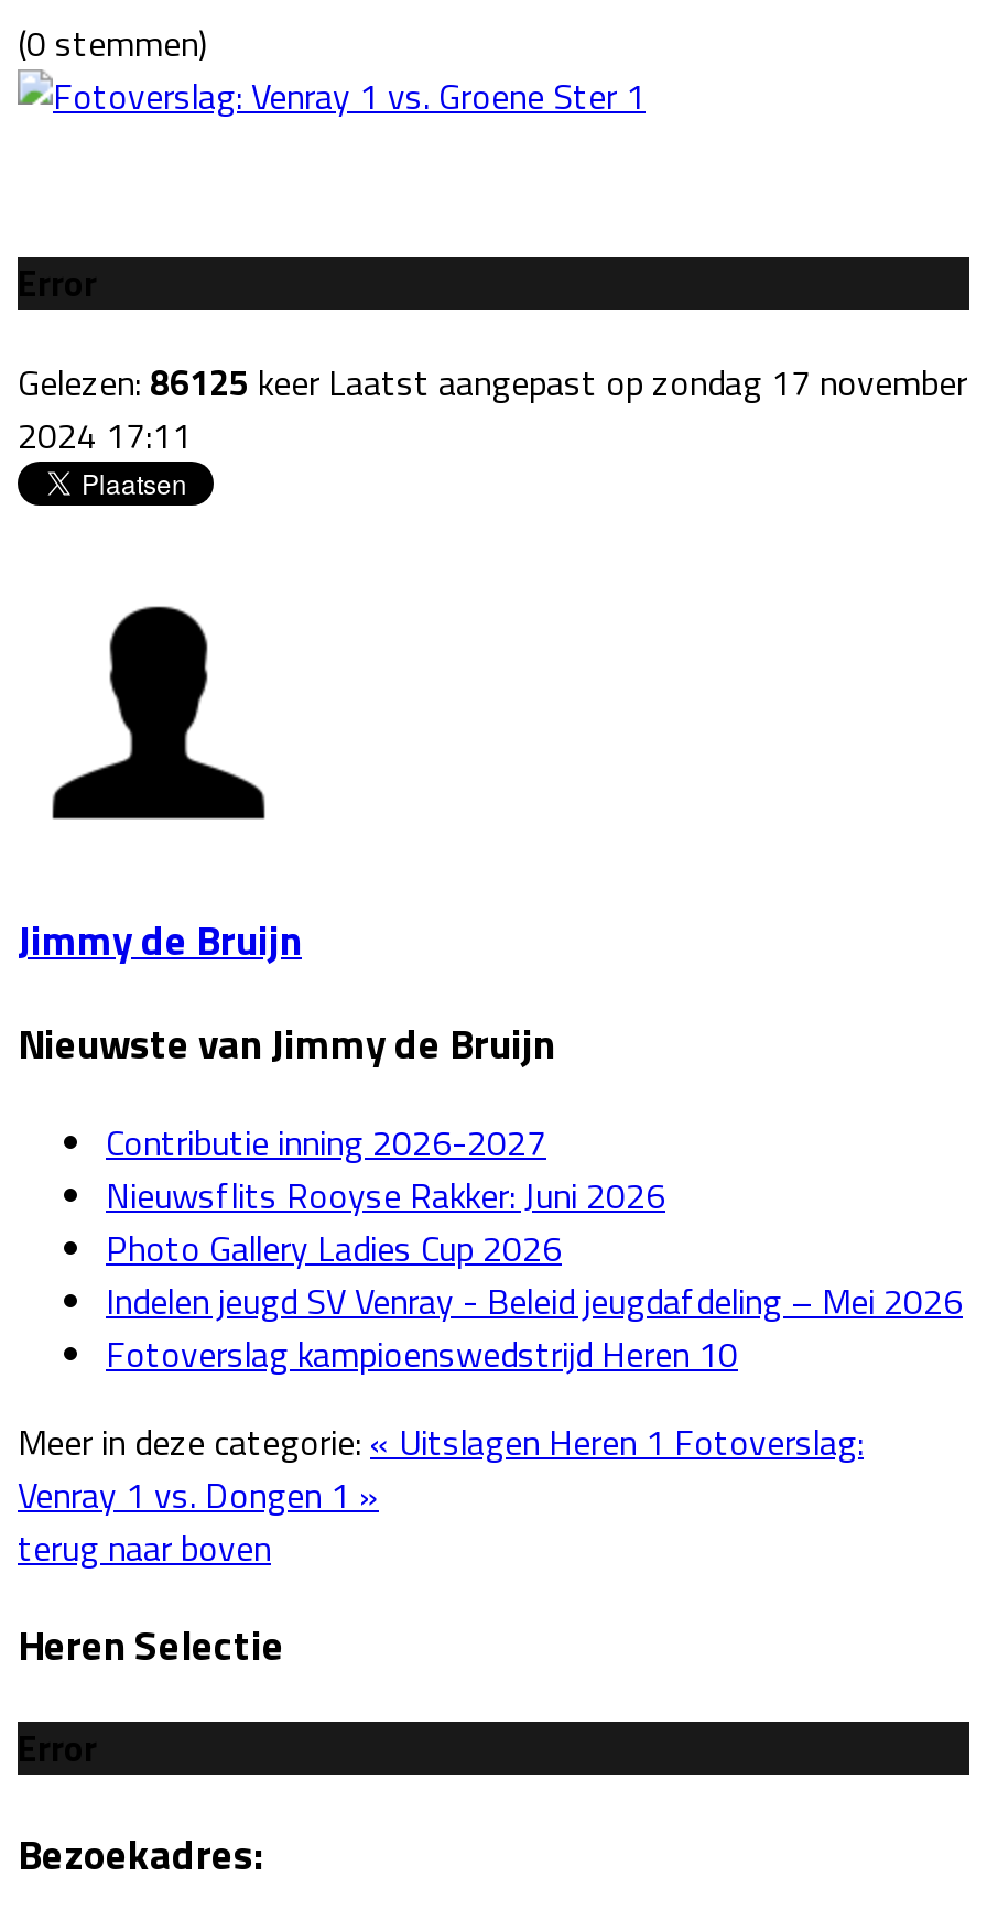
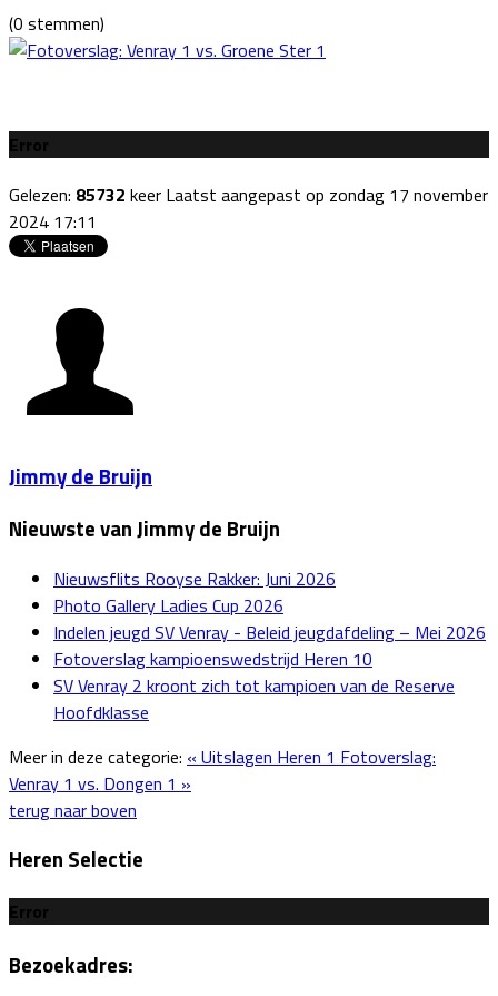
[18,356,967,409] Gelezen: 86125 keer Laatst aangepast op zondag 17 november -> [9,182,488,208] Gelezen: 85732 keer Laatst aangepast op zondag 17 november
[106,1115,546,1168] Contributie inning 2026-2027 -> none
moved [106,1168,963,1379] -> [53,565,486,672]: Nieuwsflits Rooyse Rakker: Juni 2026 | Photo Gallery Ladies Cup 2026 | Indelen jeugd SV Venray - Beleid jeugdafdeling – Mei 2026 | Fotoverslag kampioenswedstrijd Heren 10
none -> [53,672,455,725] SV Venray 2 kroont zich tot kampioen van de Reserve | Hoofdklasse

